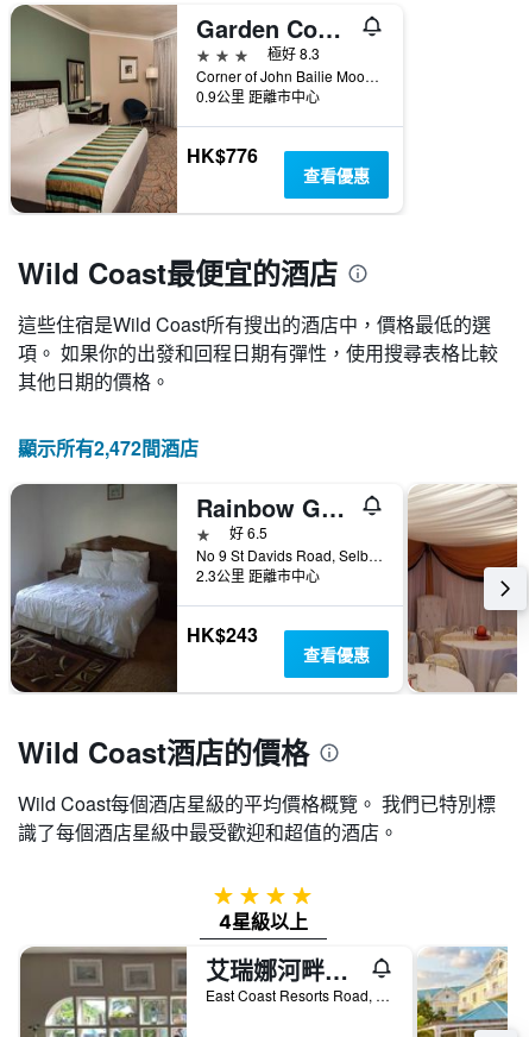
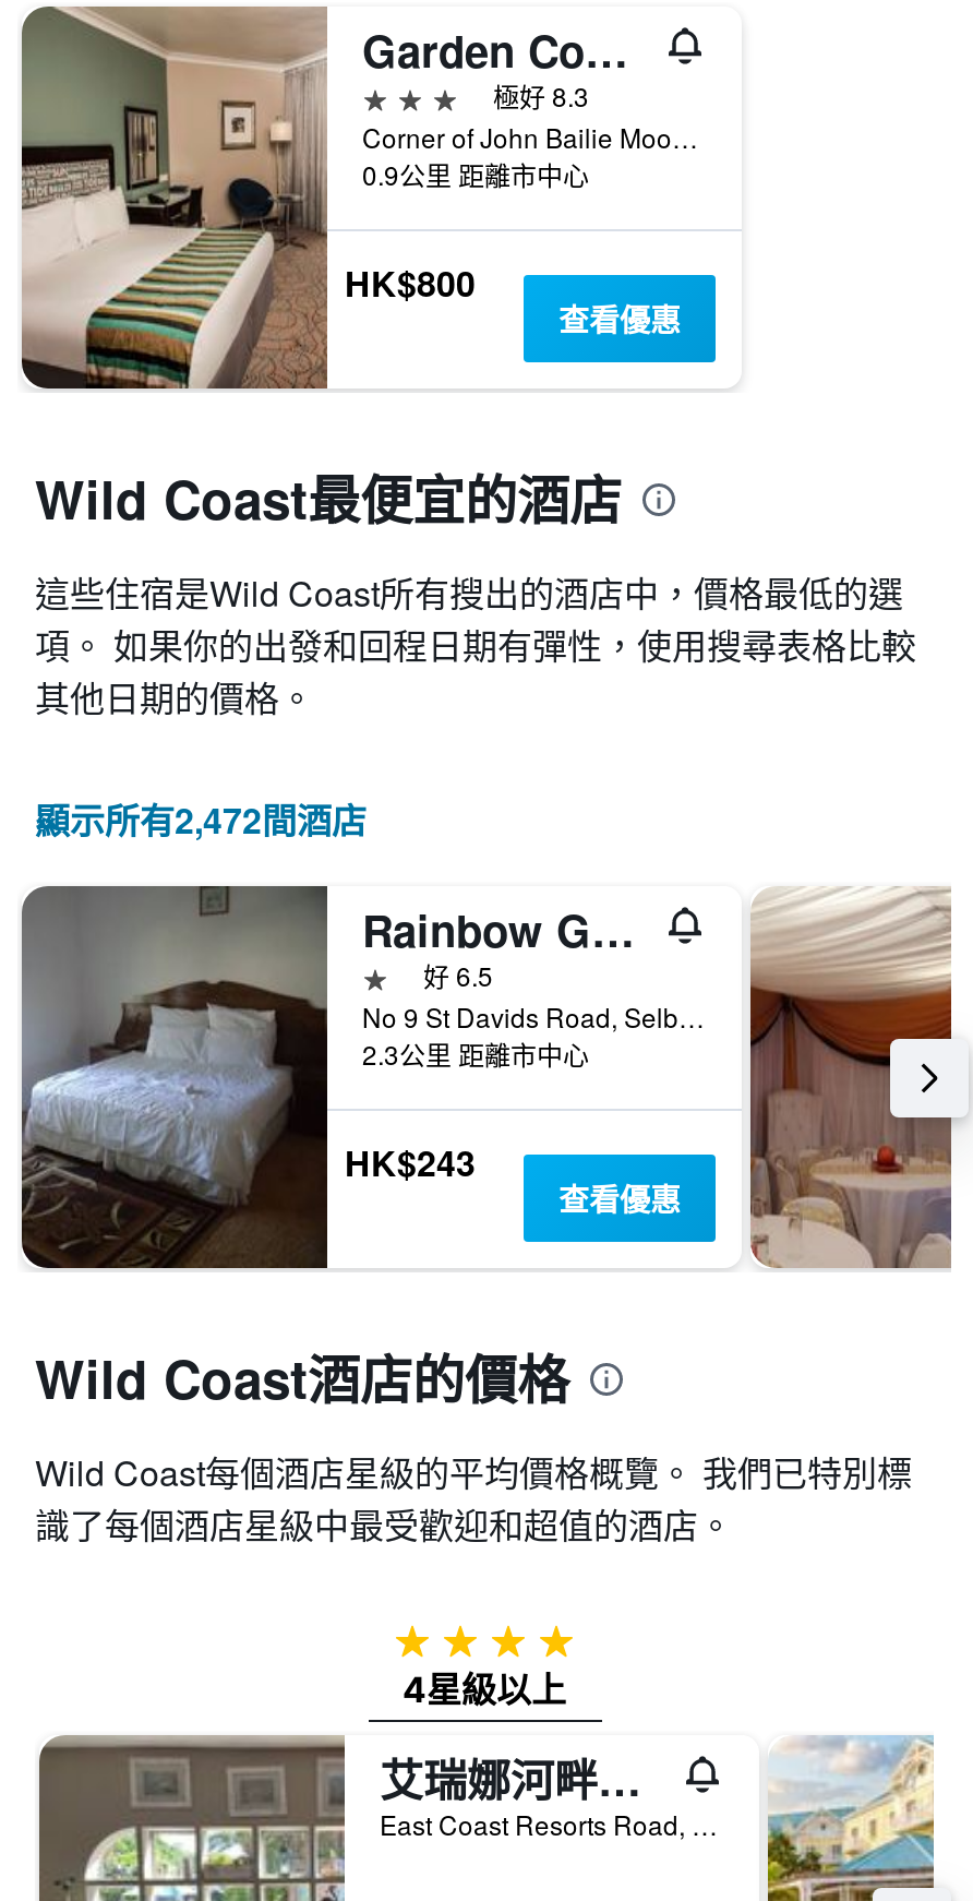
[187,141,258,168] HK$776 -> [345,256,476,307] HK$800

